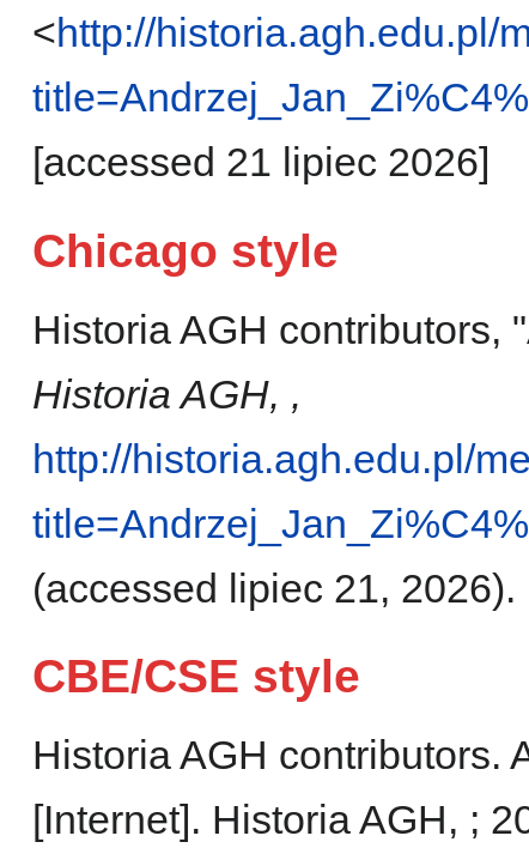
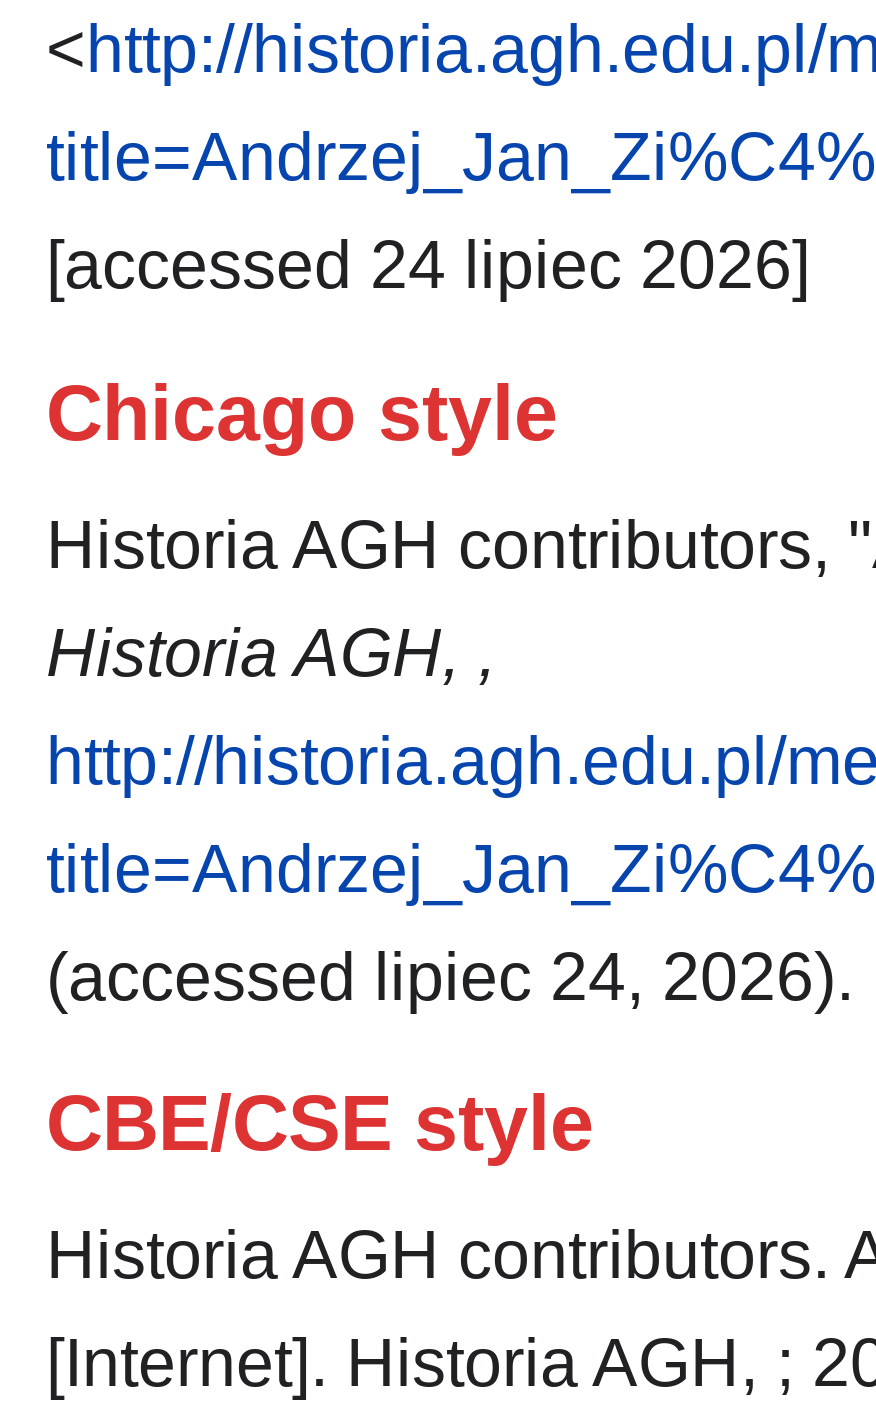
[32,140,490,185] [accessed 21 lipiec 2026] -> [46,227,810,303] [accessed 24 lipiec 2026]
[32,565,516,611] (accessed lipiec 21, 2026). -> [46,938,854,1014] (accessed lipiec 24, 2026).

